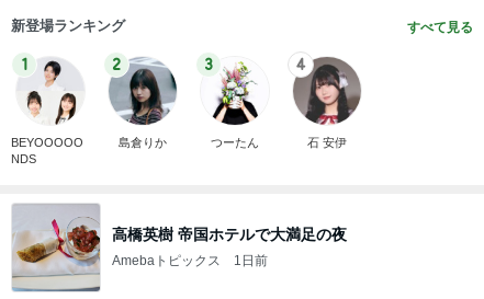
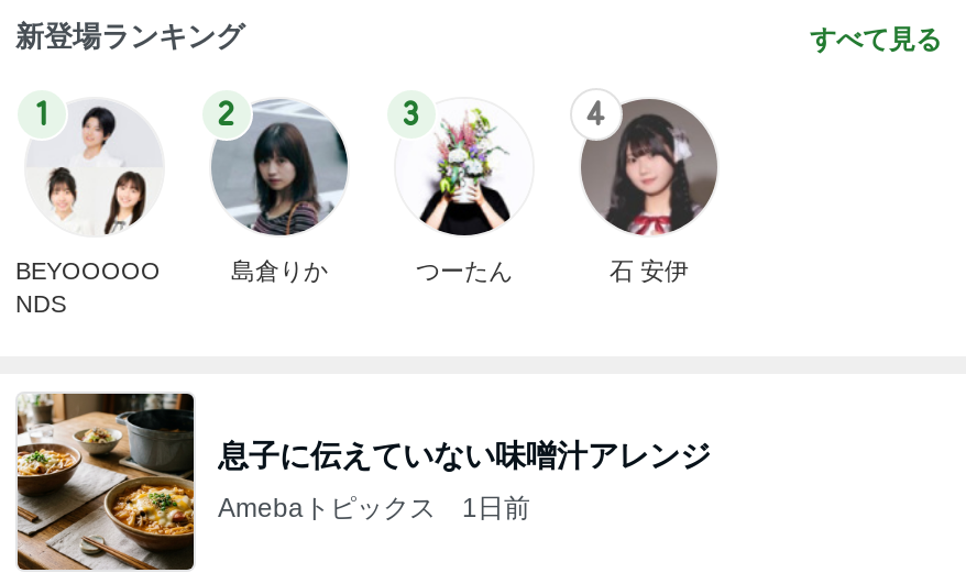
[12,204,347,292] [image] | 高橋英樹 帝国ホテルで大満足の夜 -> [15,392,711,572] [image] | 息子に伝えていない味噌汁アレンジ

